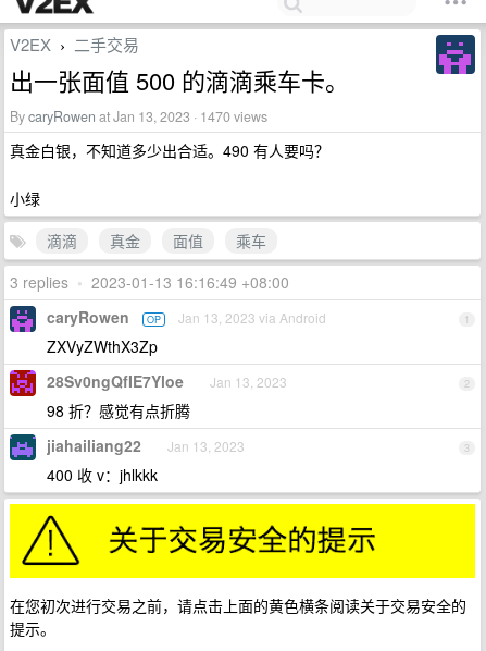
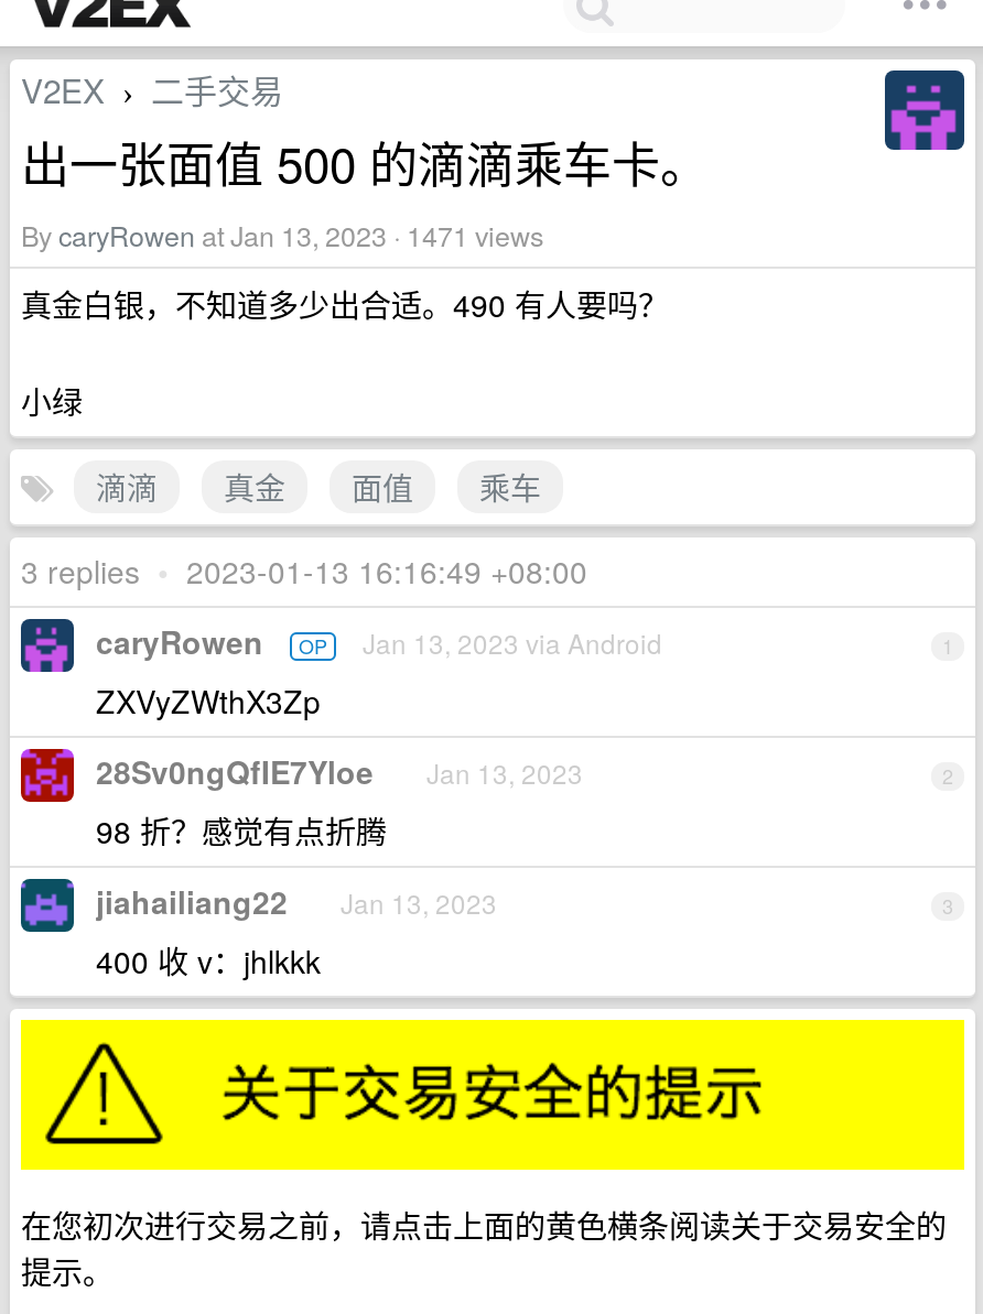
[10,107,267,126] By caryRowen at Jan 13, 2023 · 1470 views -> [21,216,543,256] By caryRowen at Jan 13, 2023 · 1471 views

